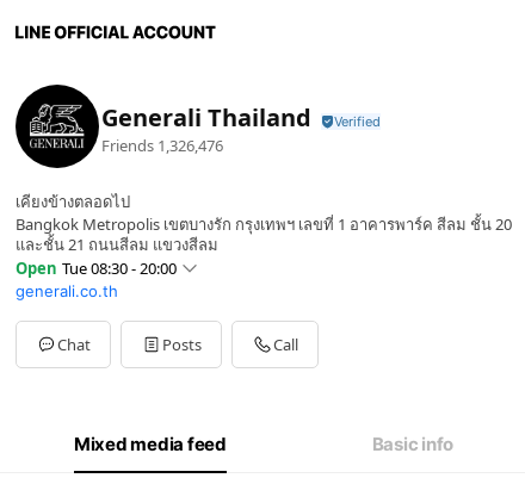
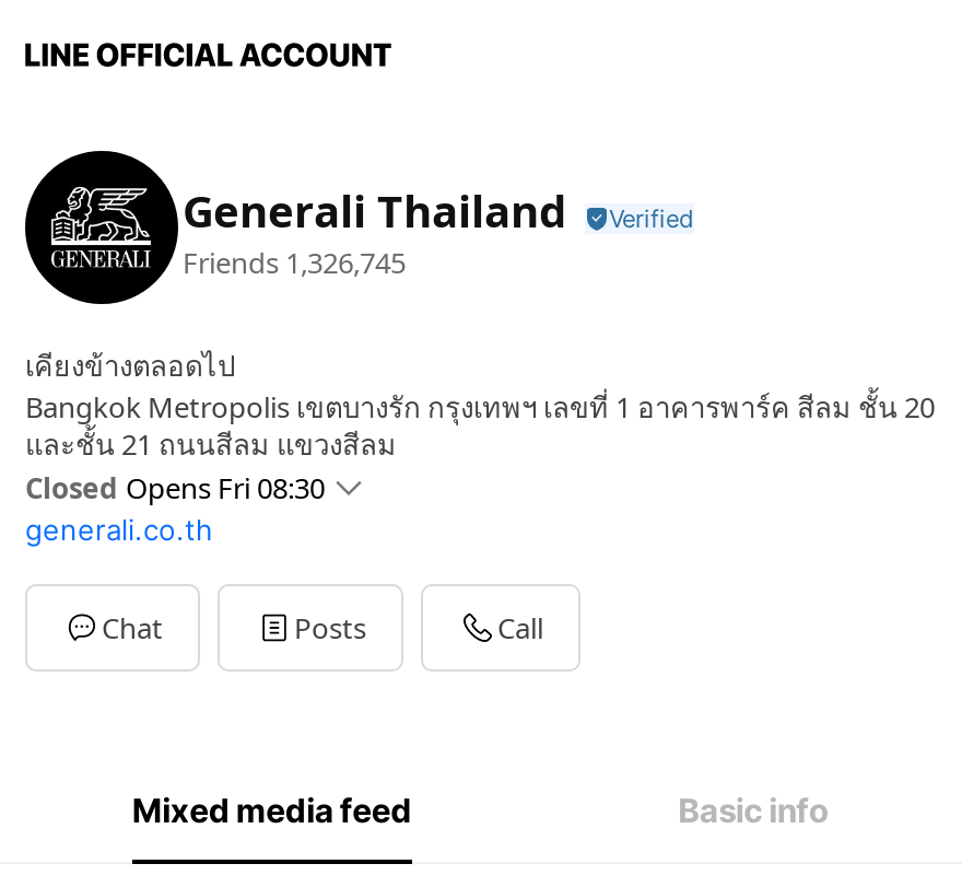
[101,134,223,156] Friends 1,326,476 -> [183,242,406,281] Friends 1,326,745
[16,257,177,279] Open Tue 08:30 - 20:00 -> [25,468,325,507] Closed Opens Fri 08:30

